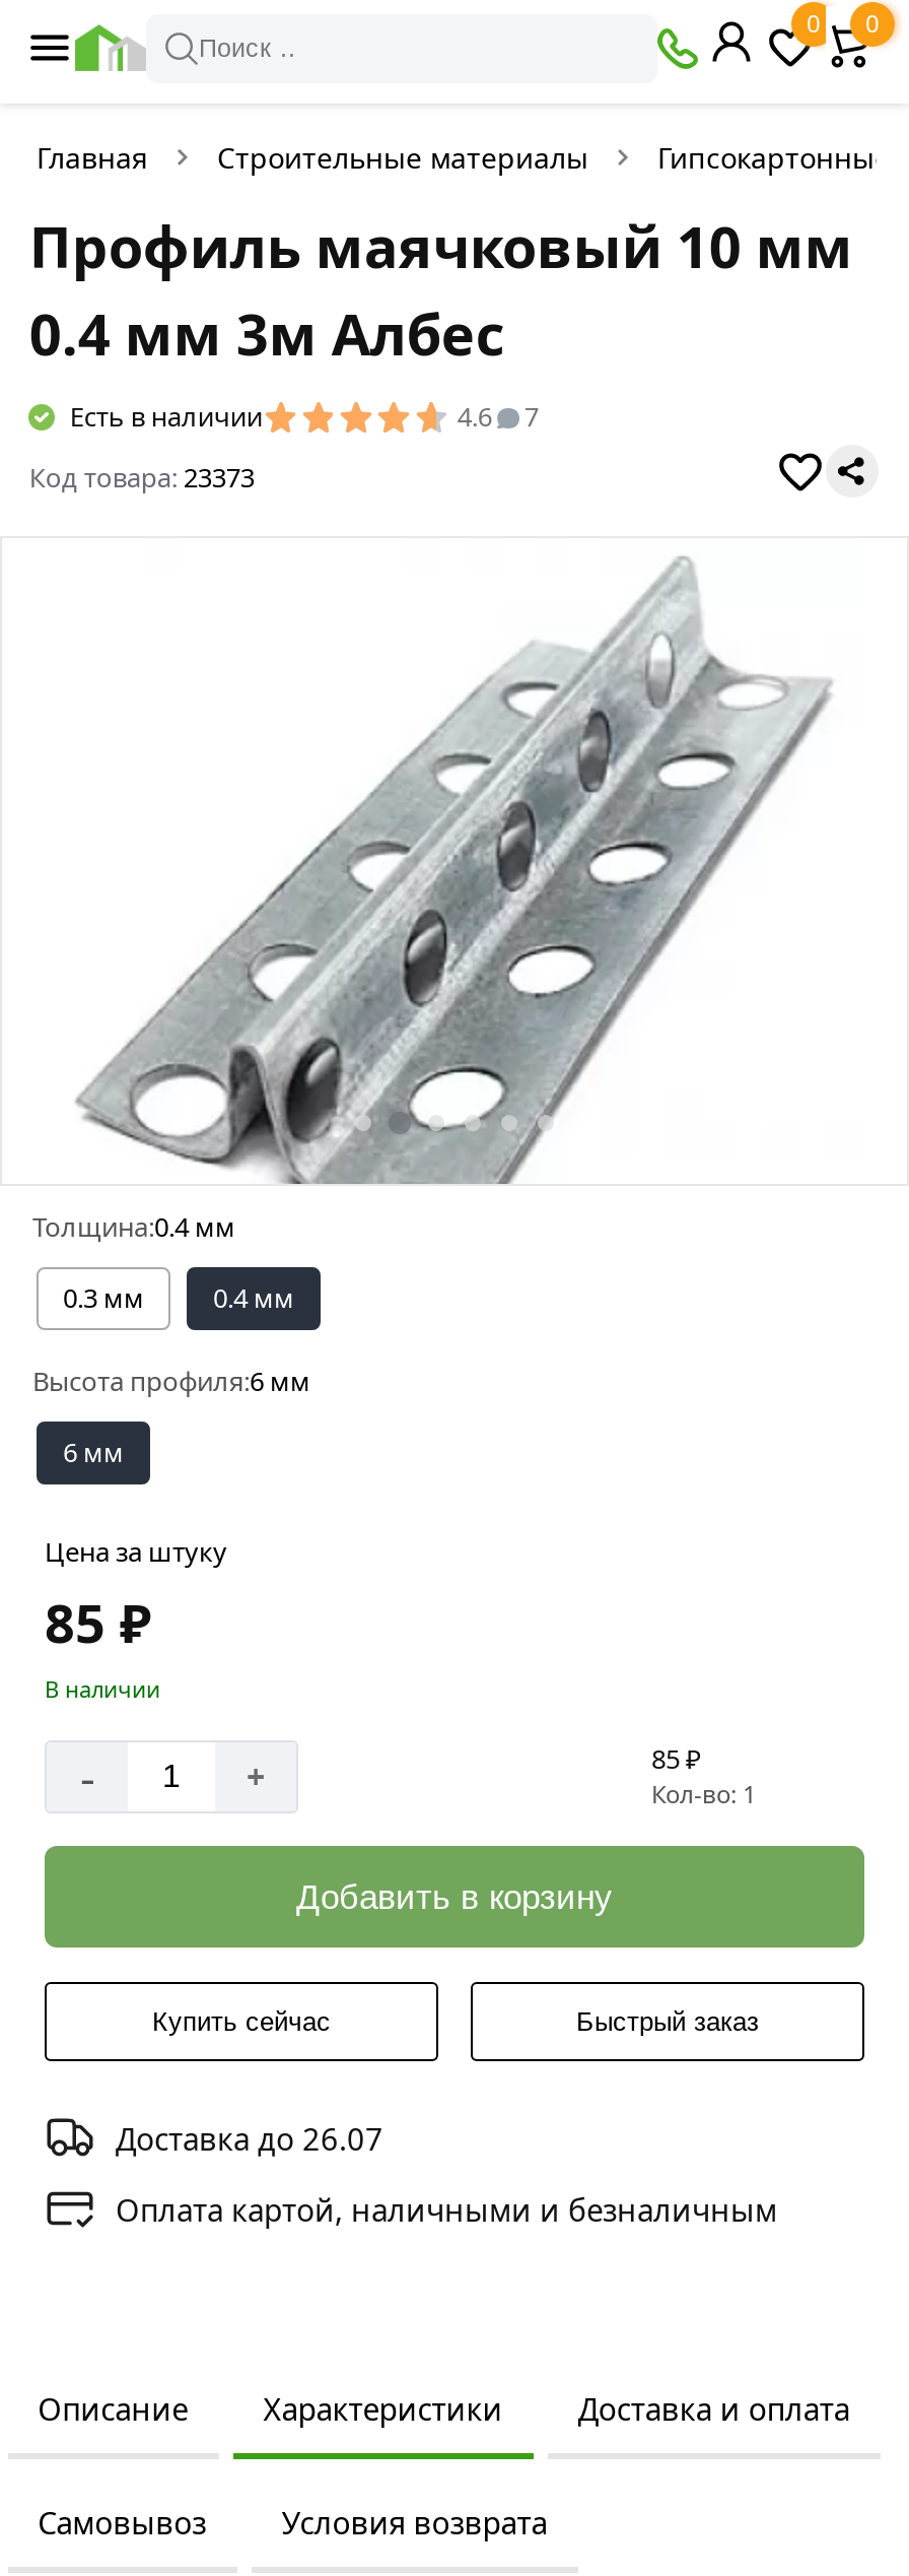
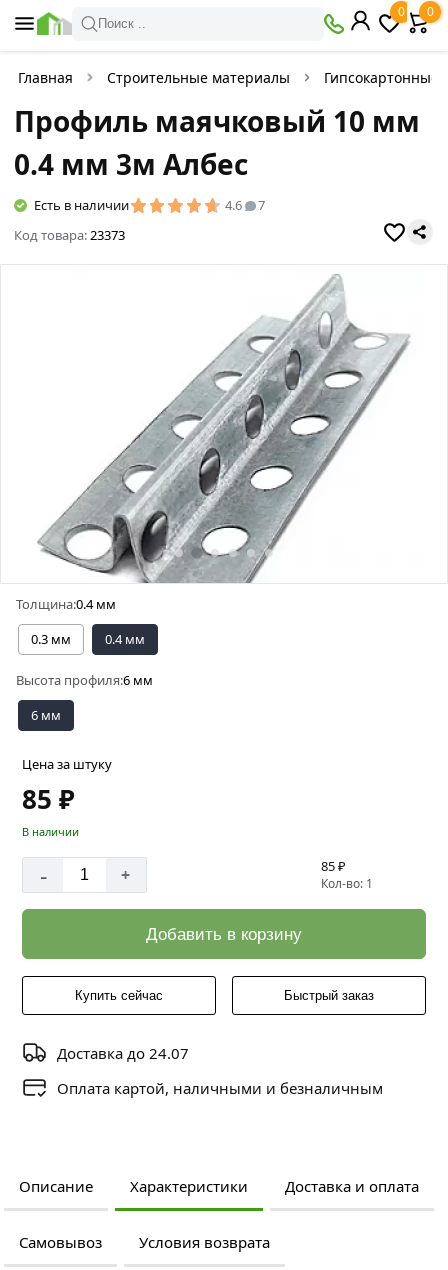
[116,2117,383,2158] Доставка до 26.07 -> [57,1042,189,1062] Доставка до 24.07

